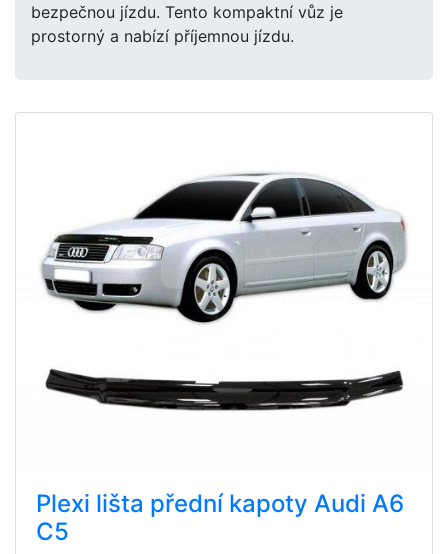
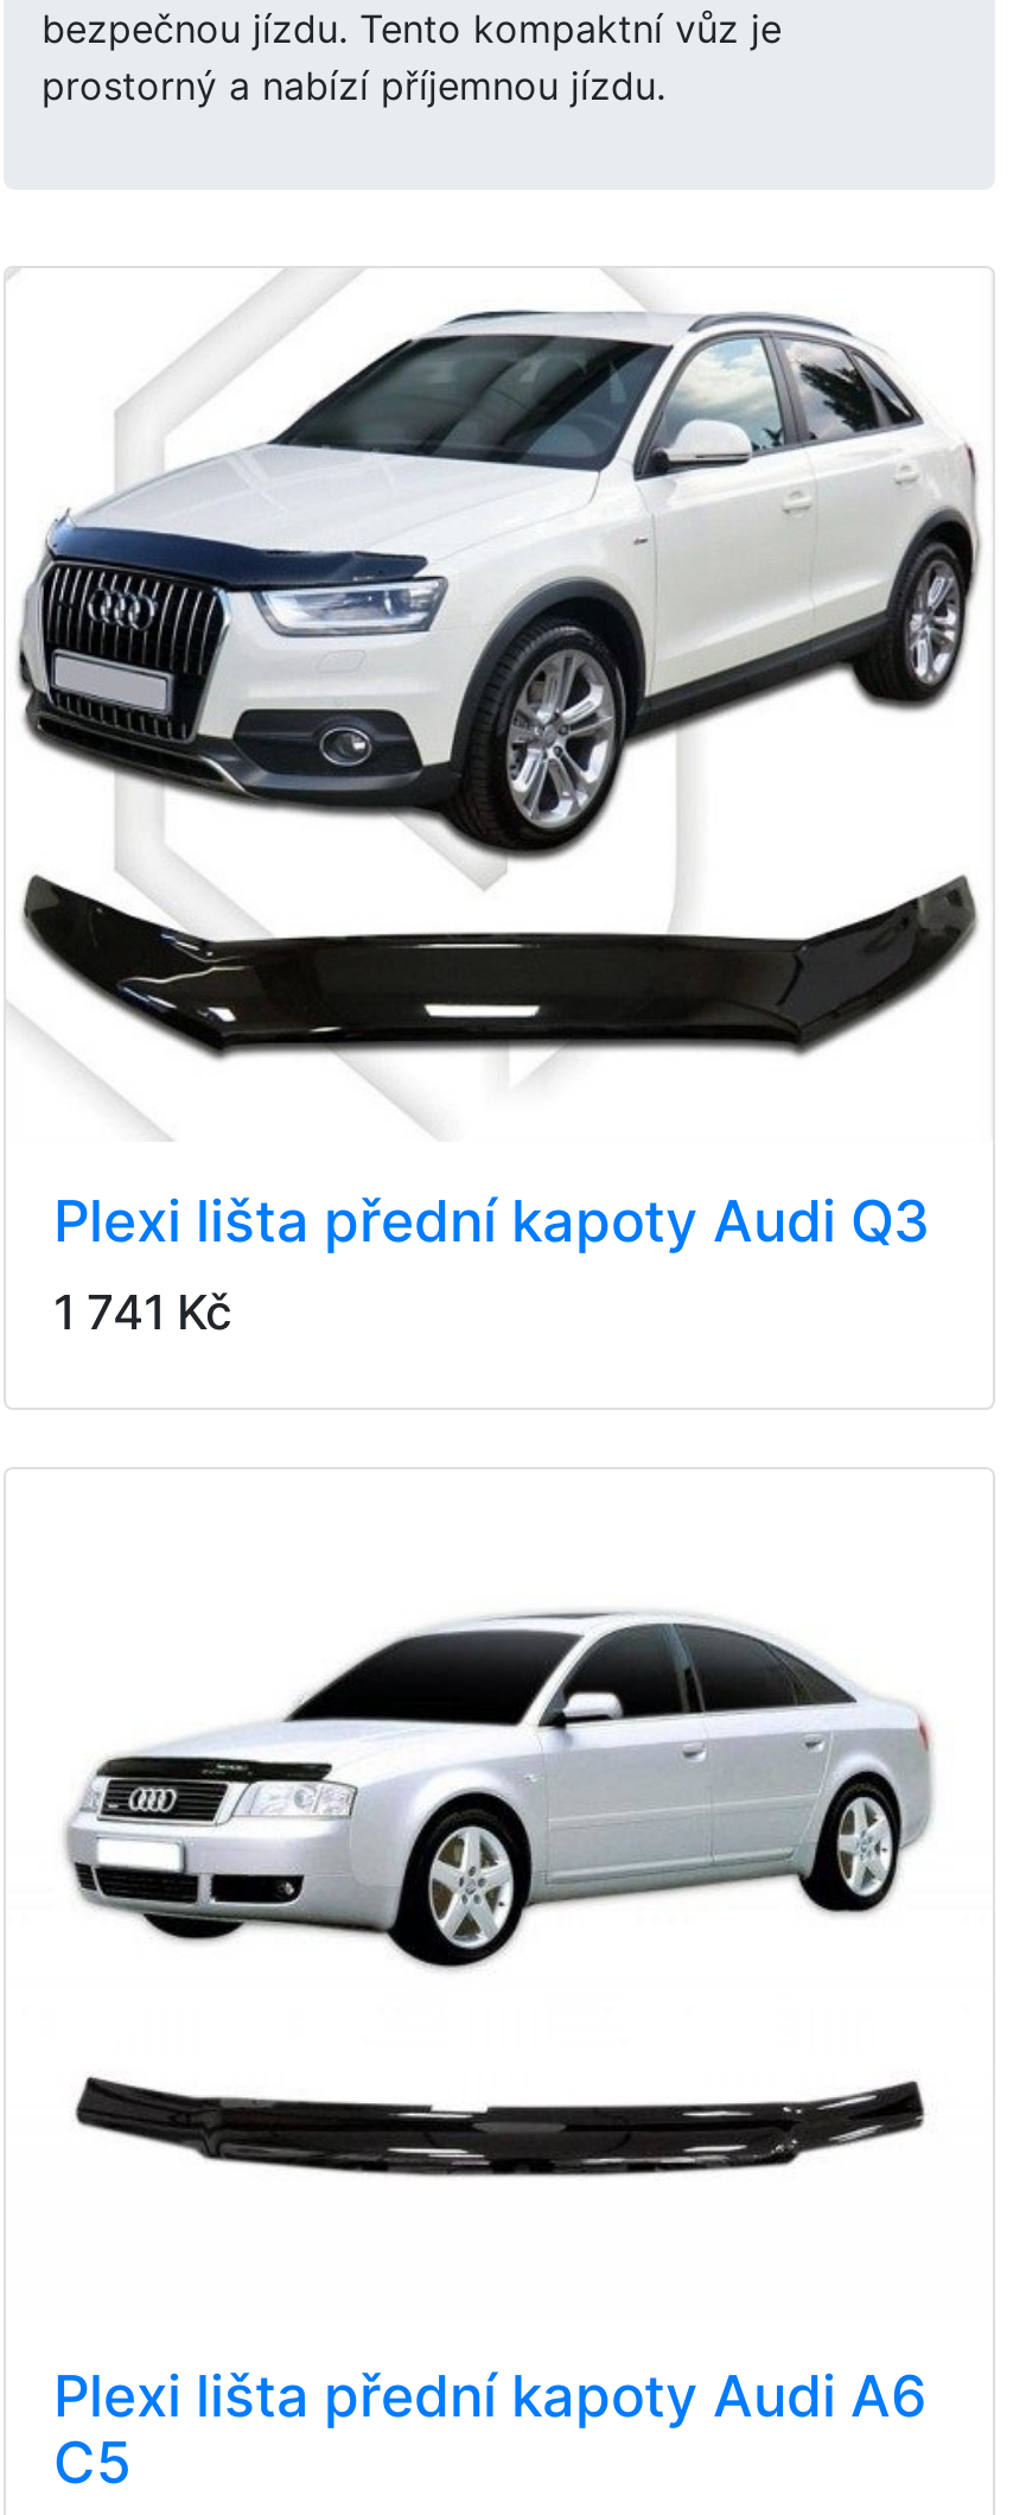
none -> [18,309,981,1061] [image]
none -> [53,1186,929,1340] Plexi lišta přední kapoty Audi Q3 | 1 741 Kč

